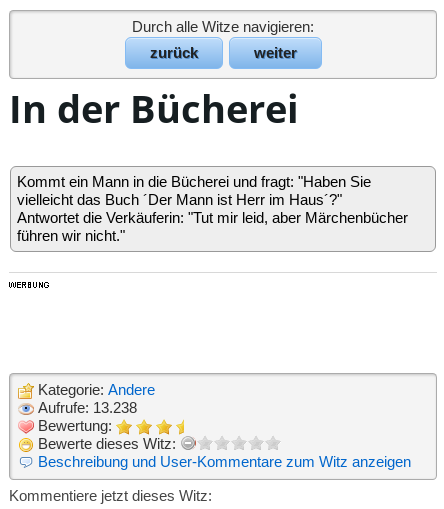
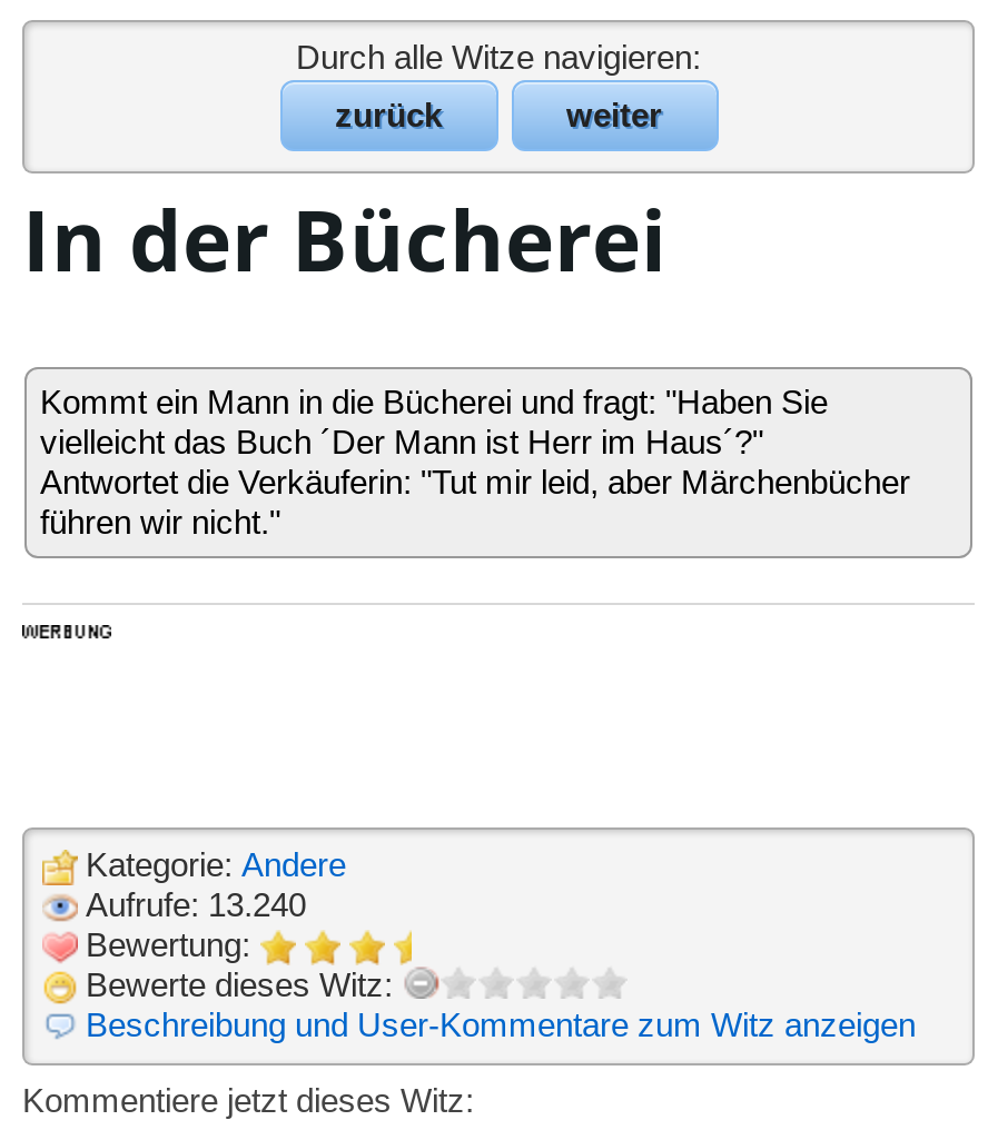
[33,399,136,416] Aufrufe: 13.238 -> [77,886,306,924] Aufrufe: 13.240

